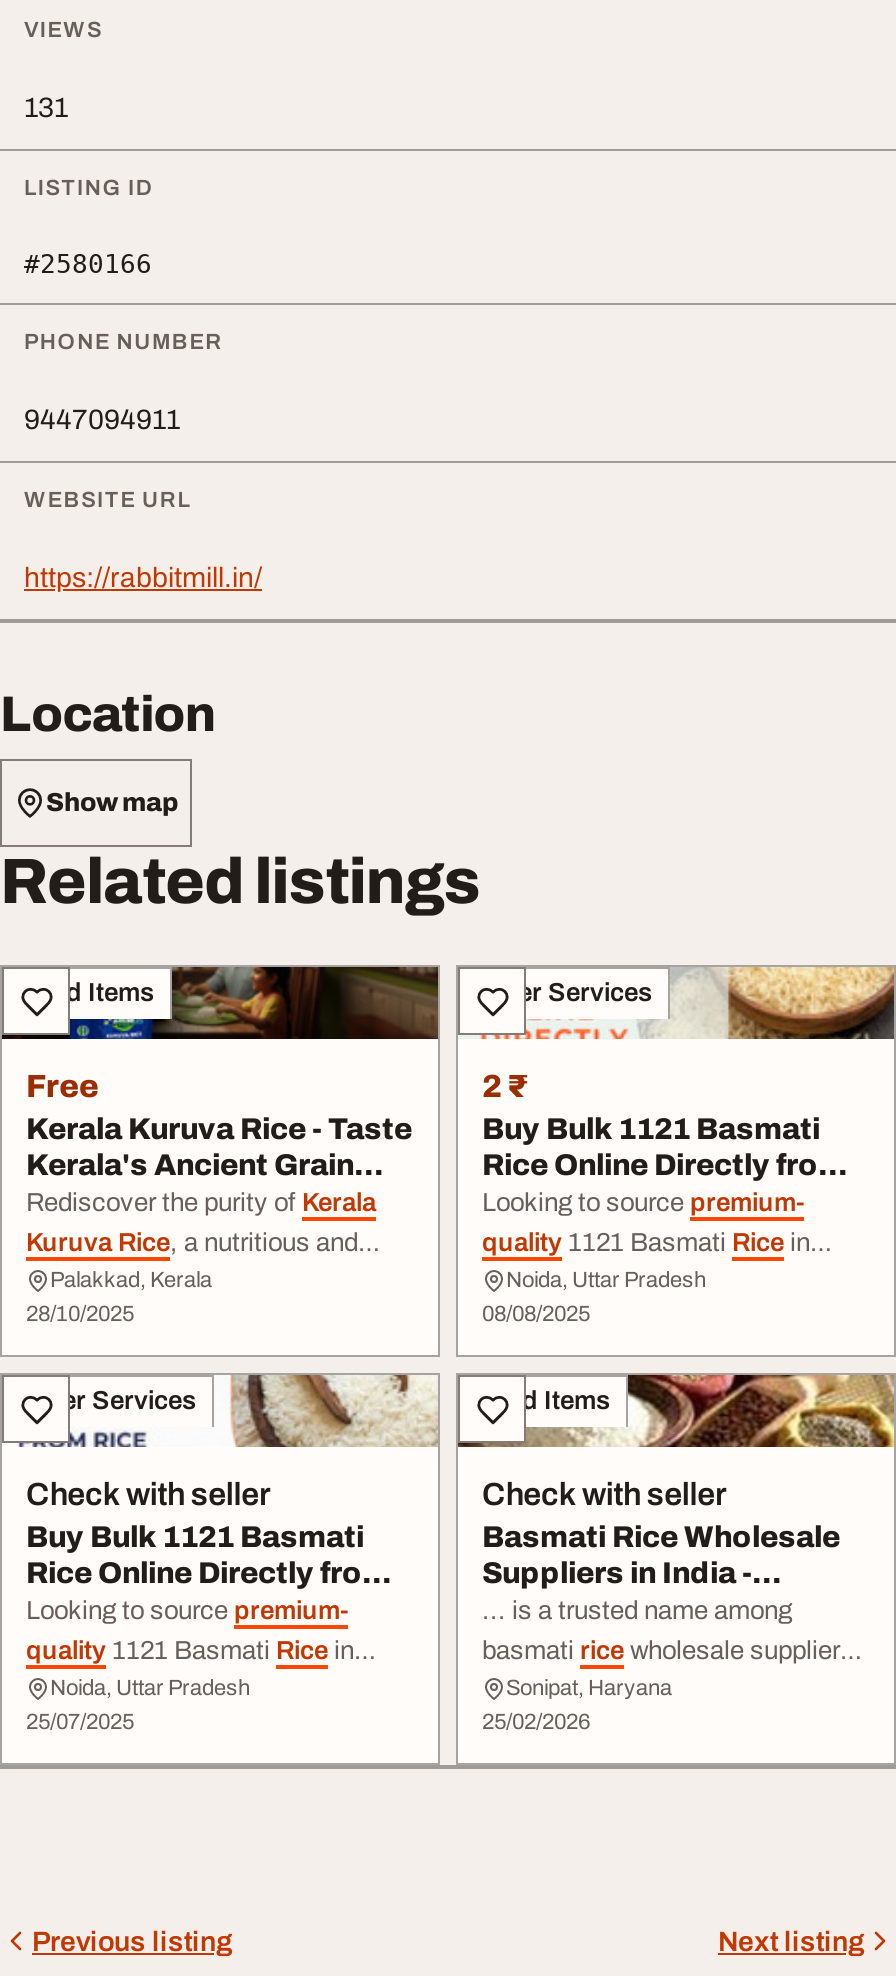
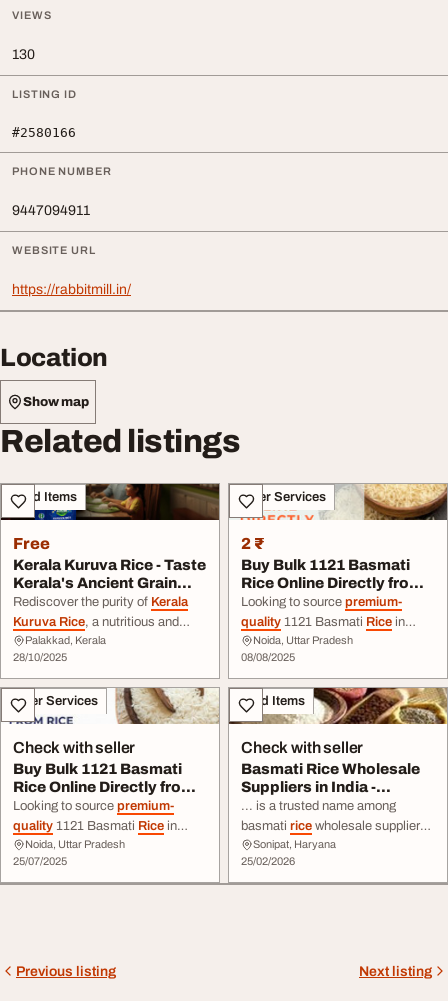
[24,93,68,123] 131 -> [12,47,35,62] 130

